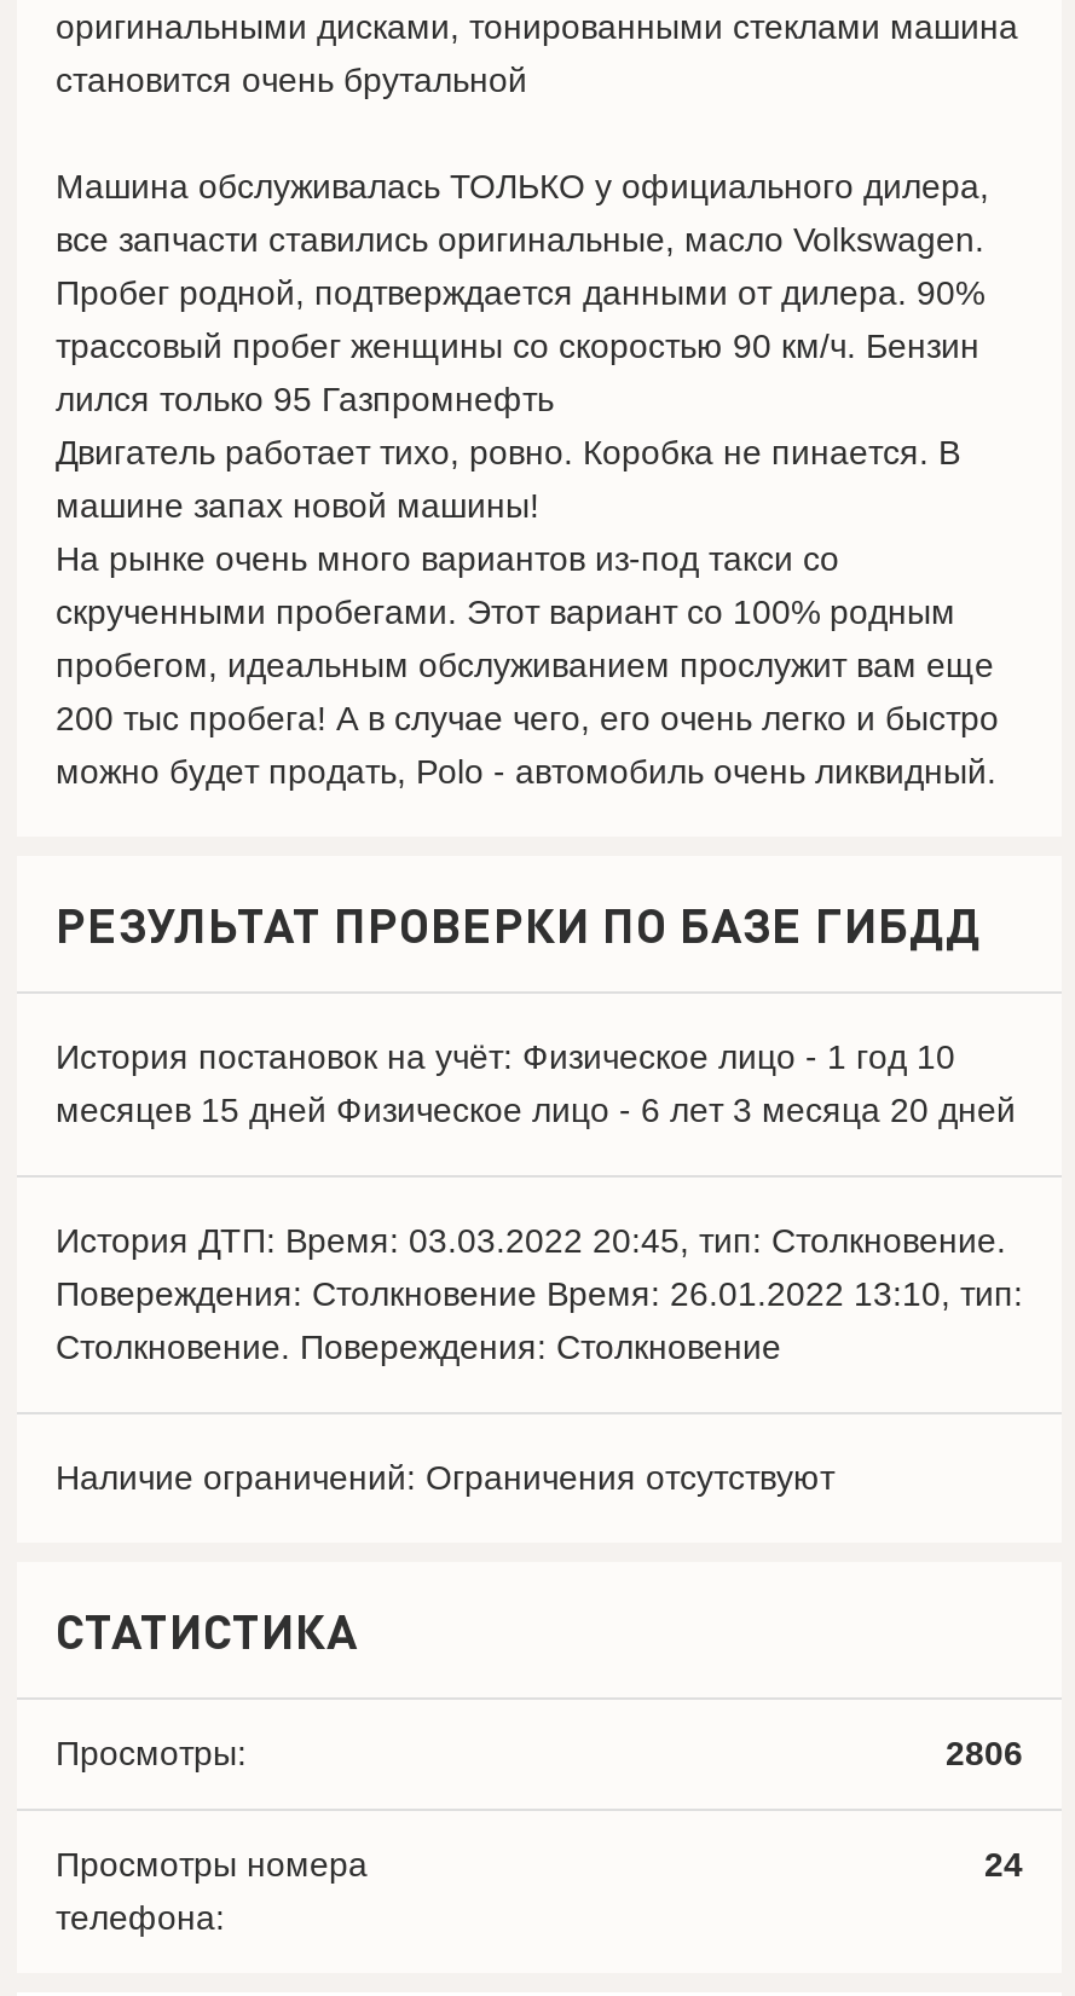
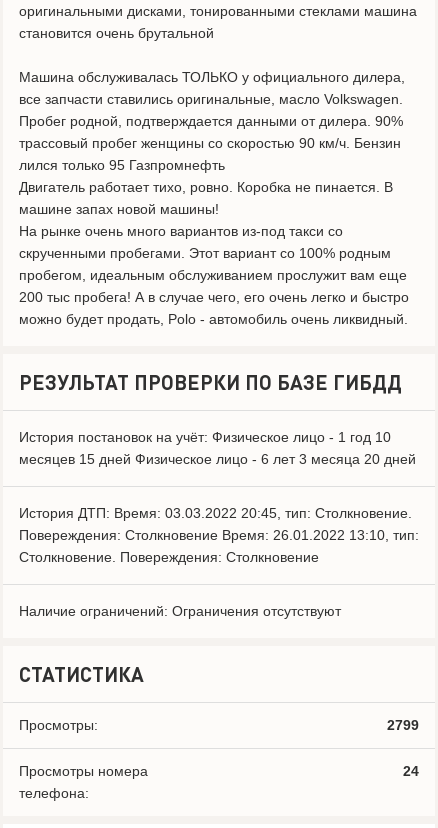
[946,1734,1023,1772] 2806 -> [387,717,419,733] 2799

